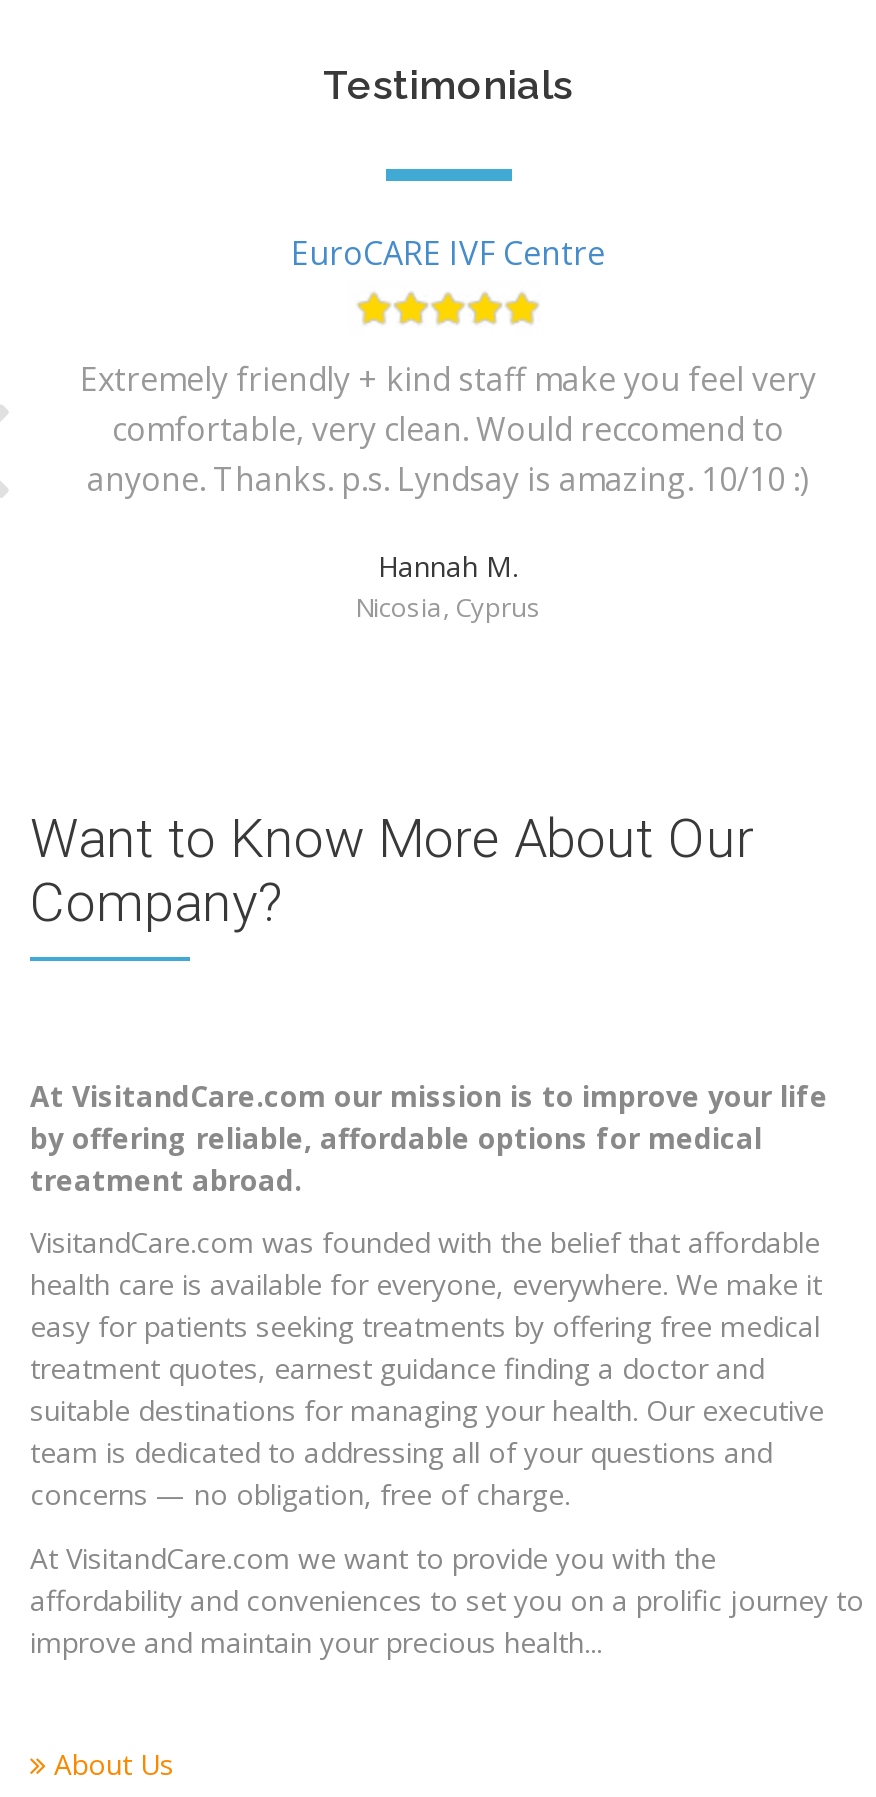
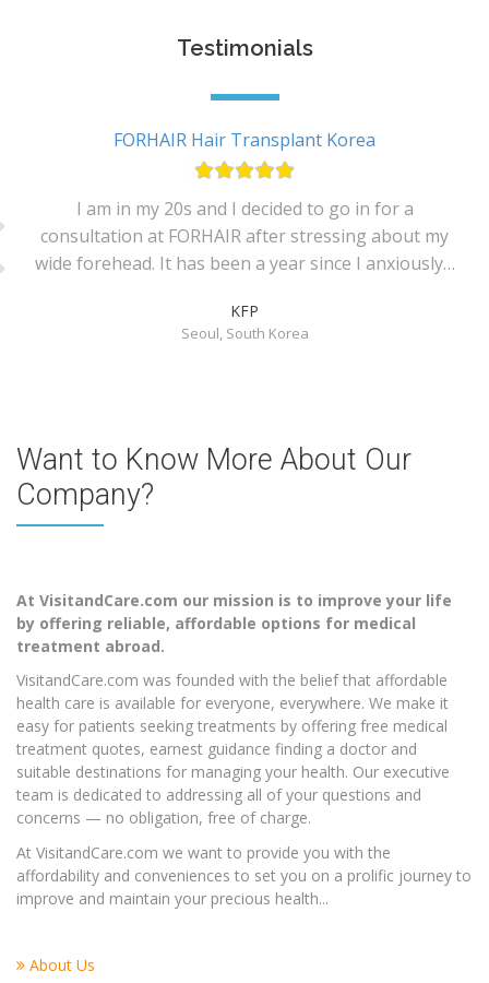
[291,231,605,275] EuroCARE IVF Centre -> [114,128,375,152] FORHAIR Hair Transplant Korea
[80,357,816,501] Extremely friendly + kind staff make you feel very | comfortable, very clean. Would reccomend to | anyone. Thanks. p.s. Lyndsay is amazing. 10/10 :) -> [34,196,455,275] I am in my 20s and I decided to go in for a | consultation at FORHAIR after stressing about my | wide forehead. It has been a year since I anxiously…
[355,547,541,625] Hannah M. | Nicosia, Cyprus -> [181,300,308,343] KFP | Seoul, South Korea

